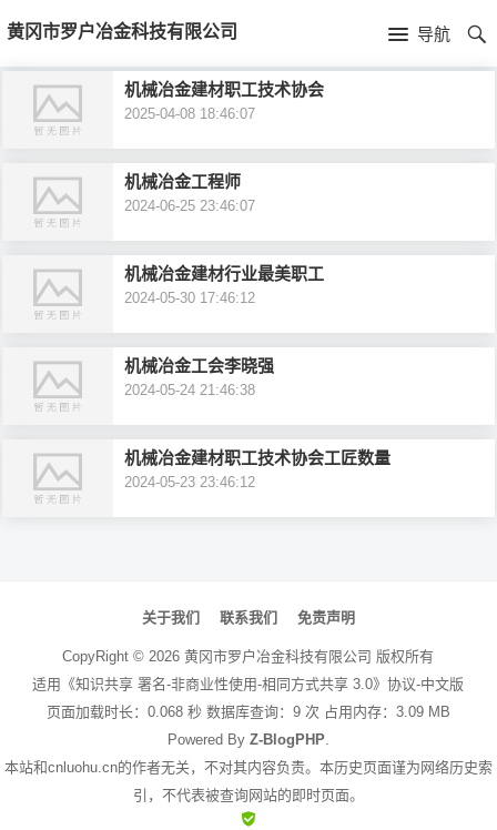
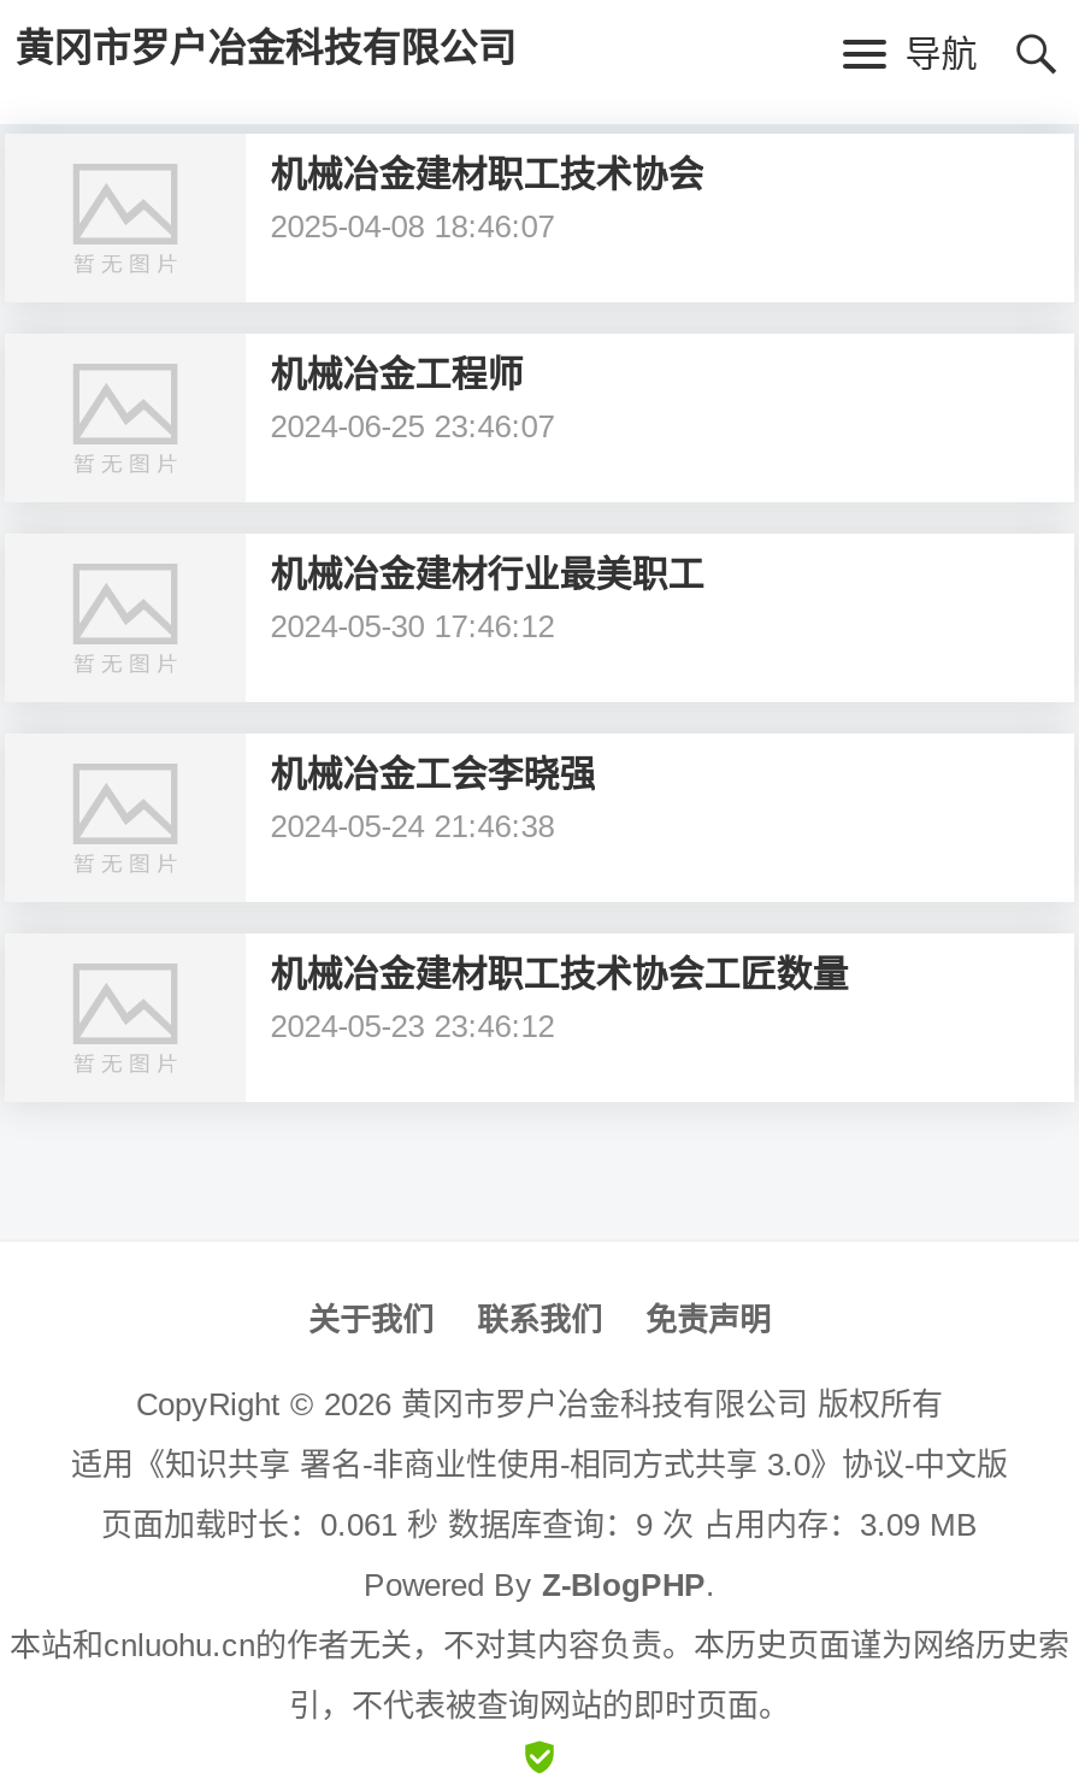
[47,704,450,720] 页面加载时长：0.068 秒 数据库查询：9 次 占用内存：3.09 MB -> [101,1507,978,1543] 页面加载时长：0.061 秒 数据库查询：9 次 占用内存：3.09 MB

